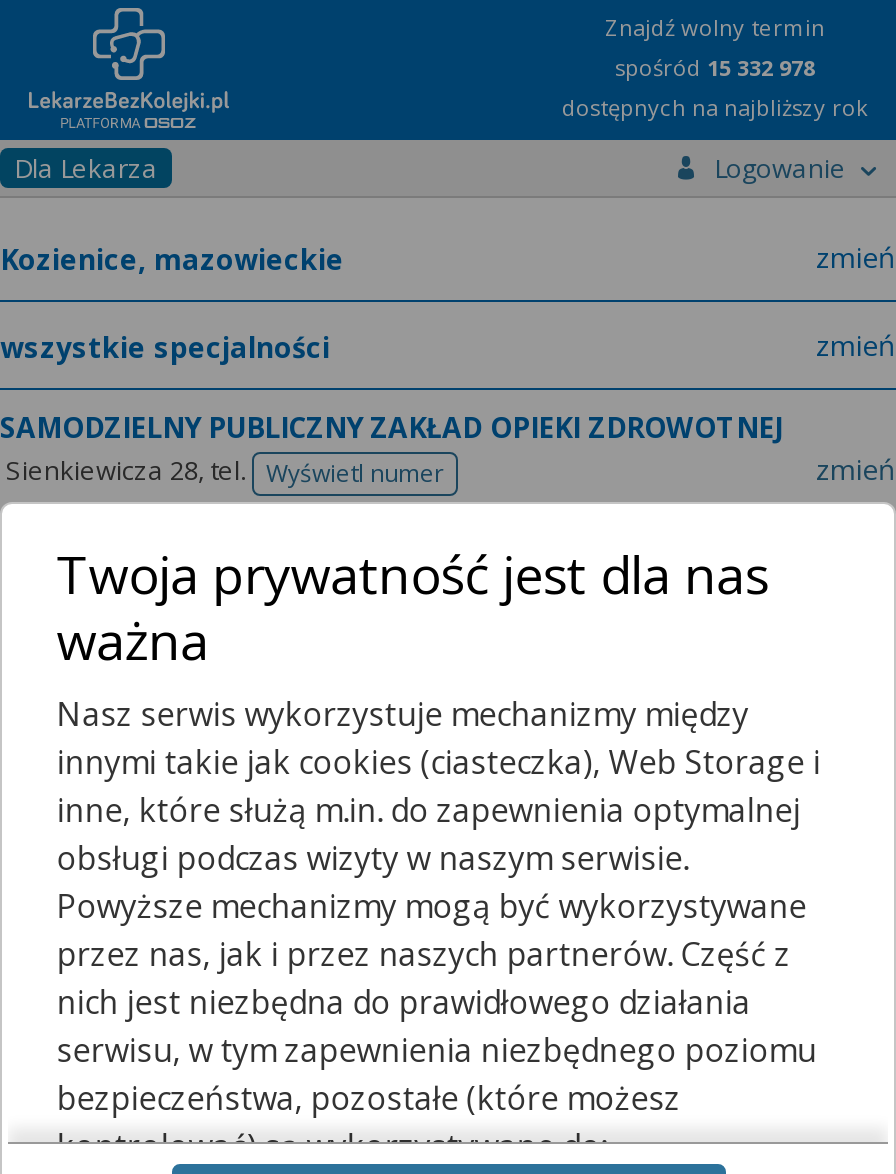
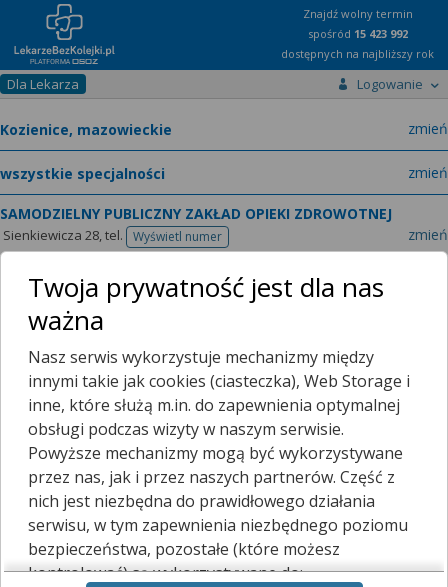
[615,52,815,82] spośród 15 332 978 -> [307,26,407,41] spośród 15 423 992

